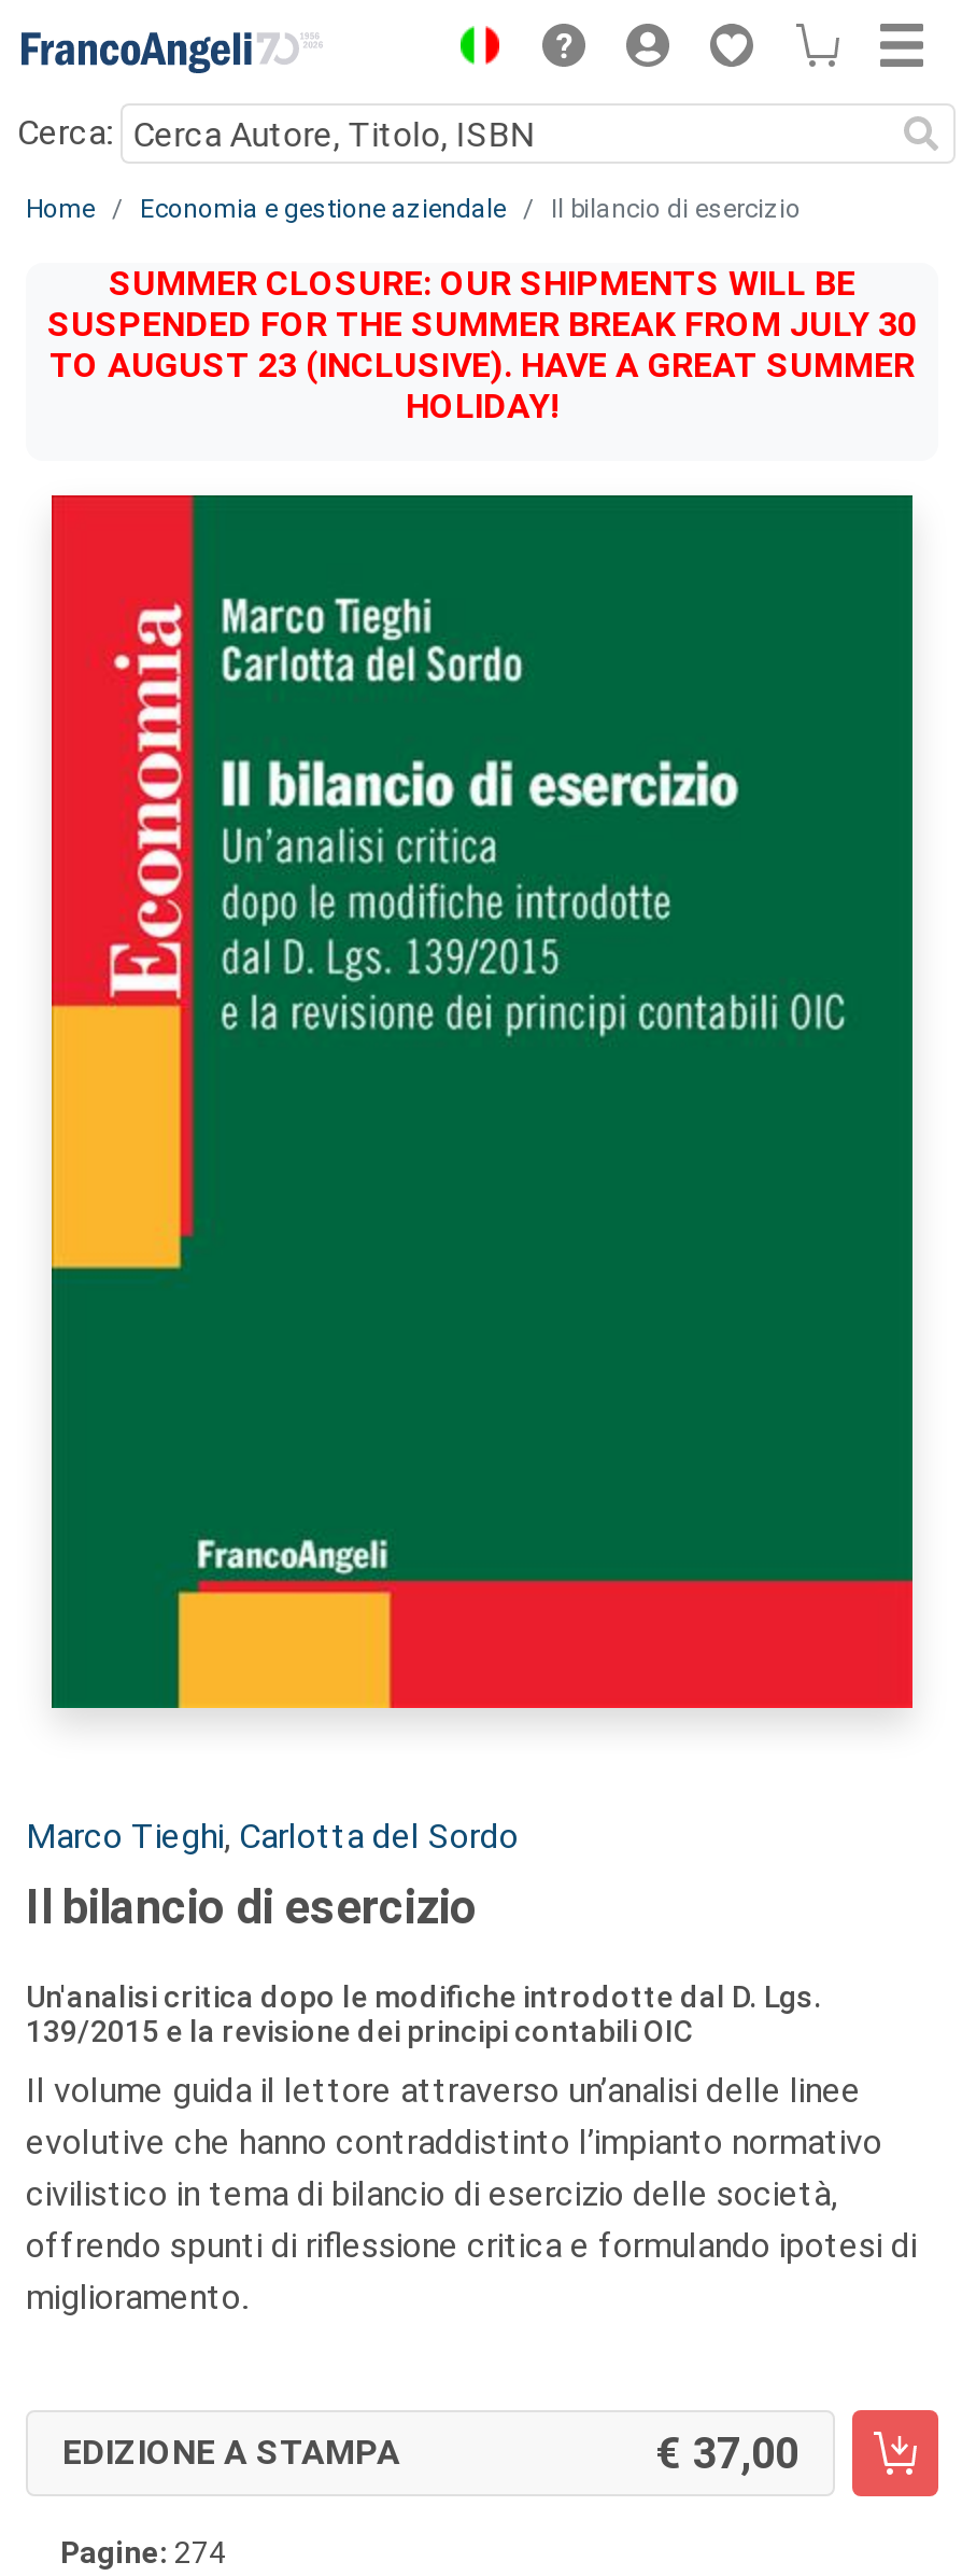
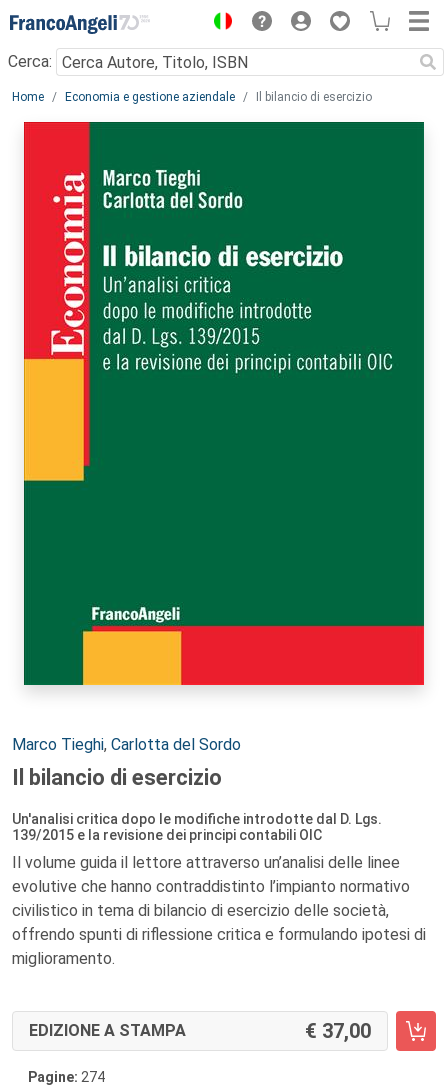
[47,263,917,426] SUMMER CLOSURE: OUR SHIPMENTS WILL BE | SUSPENDED FOR THE SUMMER BREAK FROM JULY 30 | TO AUGUST 23 (INCLUSIVE). HAVE A GREAT SUMMER | HOLIDAY! -> none

